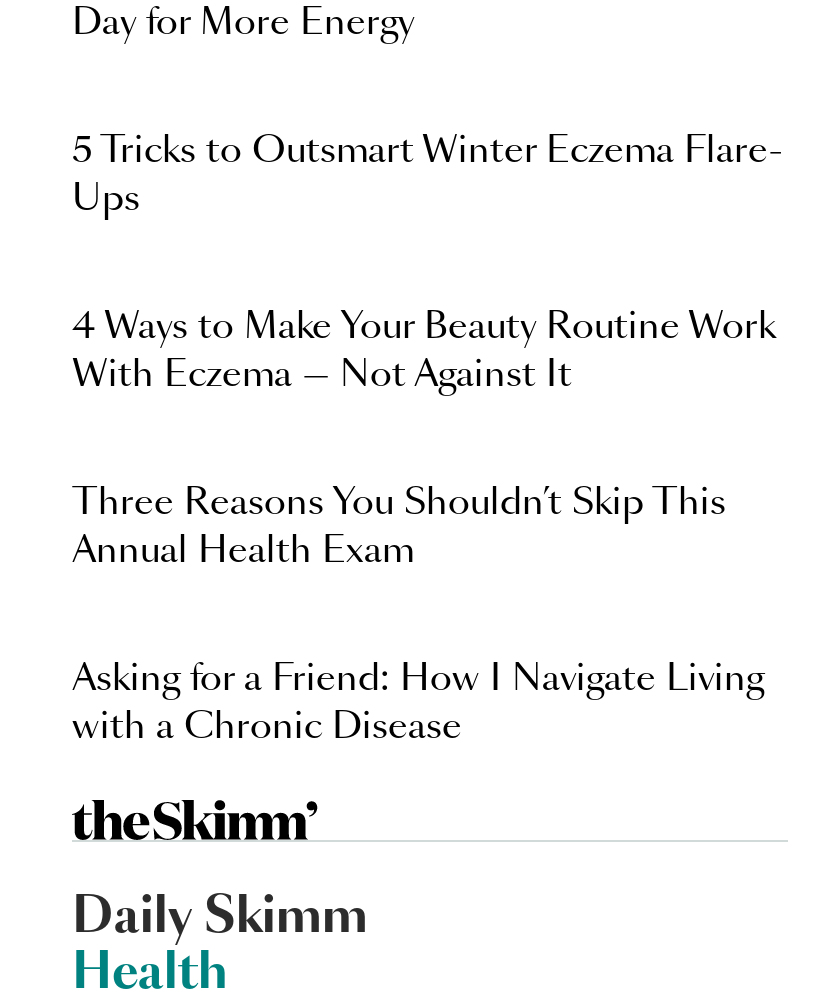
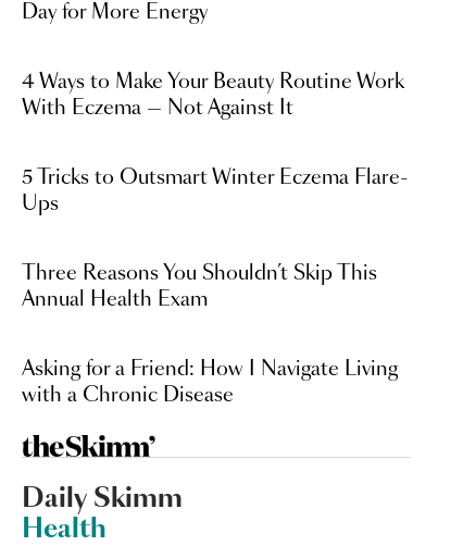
moved [72,134,784,218] -> [22,169,409,214]: 5 Tricks to Outsmart Winter Eczema Flare- | Ups
moved [72,310,776,394] -> [22,73,404,119]: 4 Ways to Make Your Beauty Routine Work | With Eczema — Not Against It

